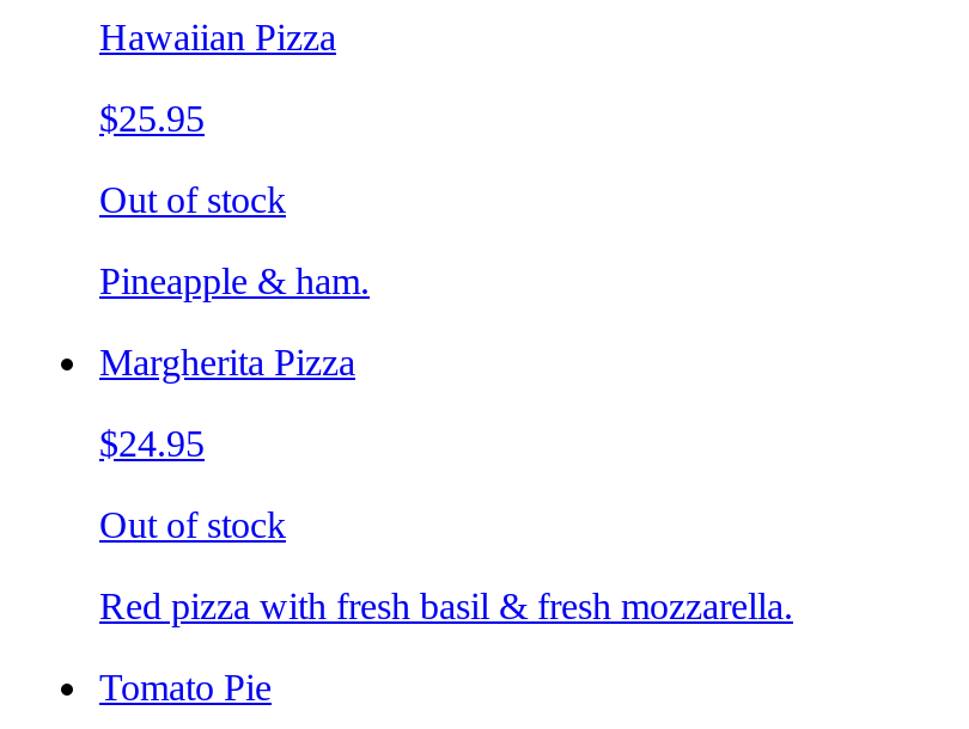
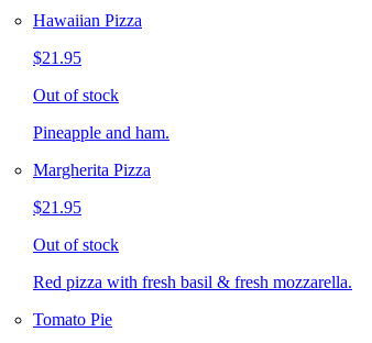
[99,98,205,139] $25.95 -> [33,48,81,67] $21.95
[99,261,370,301] Pineapple & ham. -> [33,123,169,141] Pineapple and ham.
[99,423,205,464] $24.95 -> [33,197,81,216] $21.95

